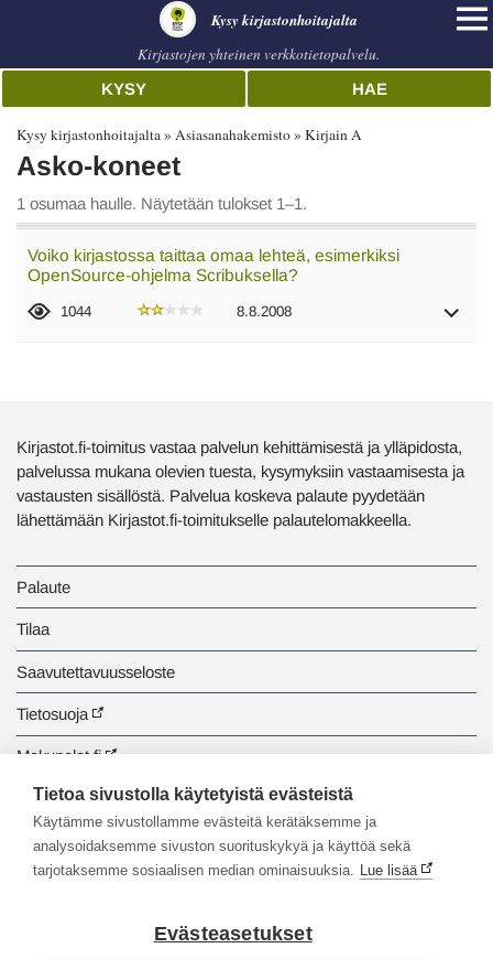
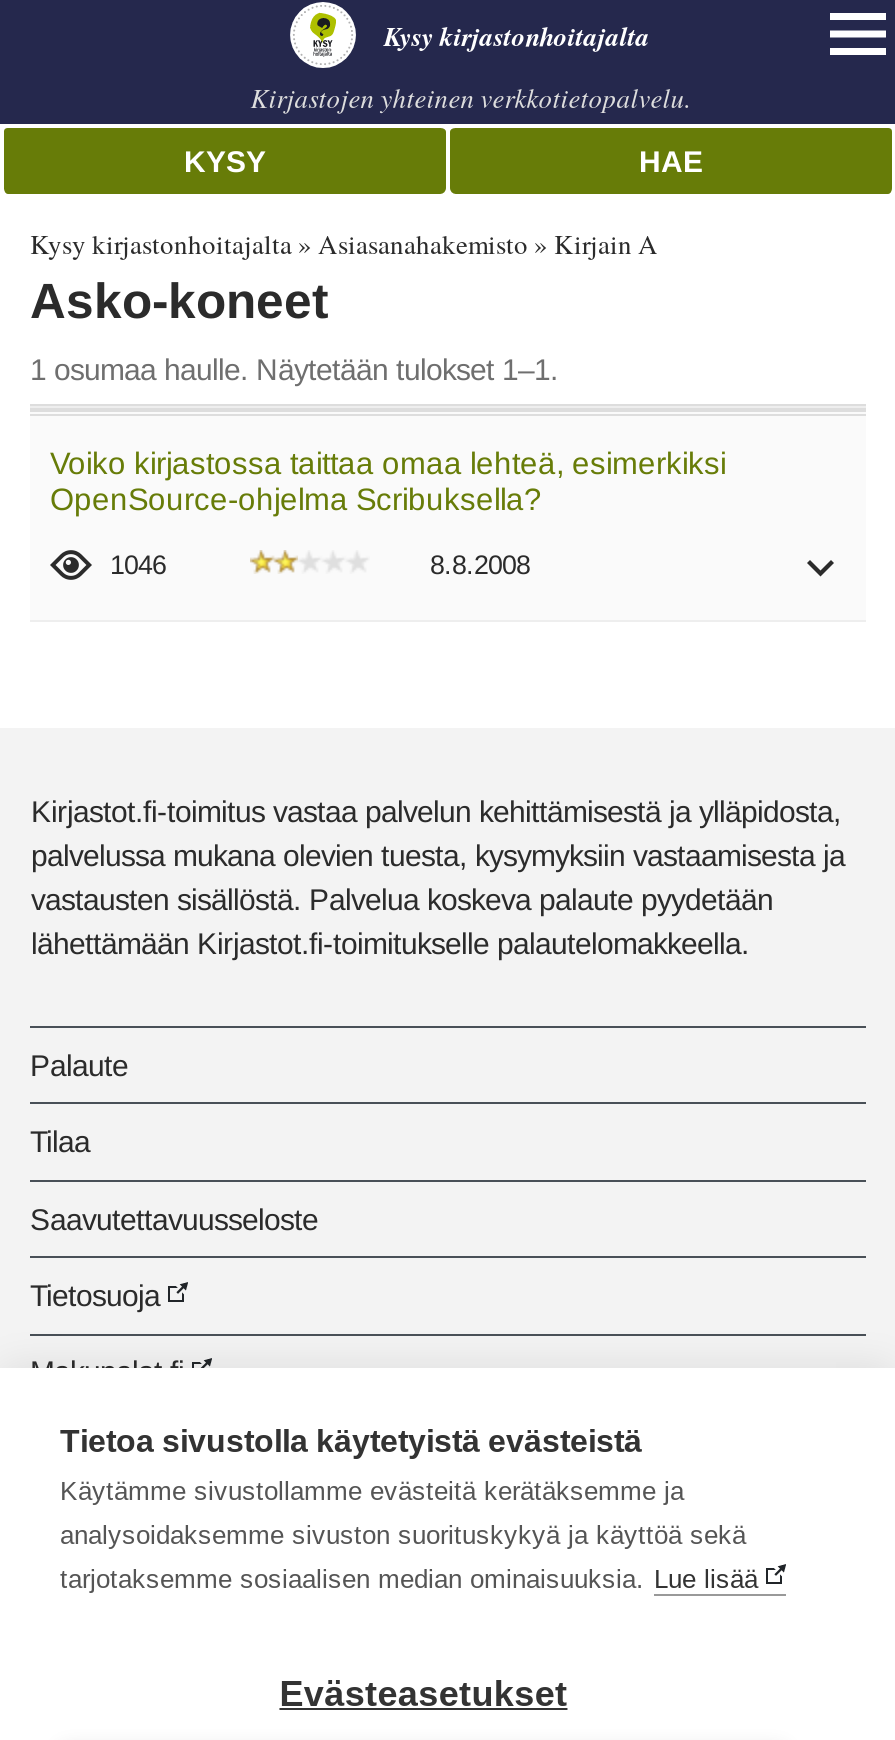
[61,303,91,319] 1044 -> [110,549,166,579] 1046

